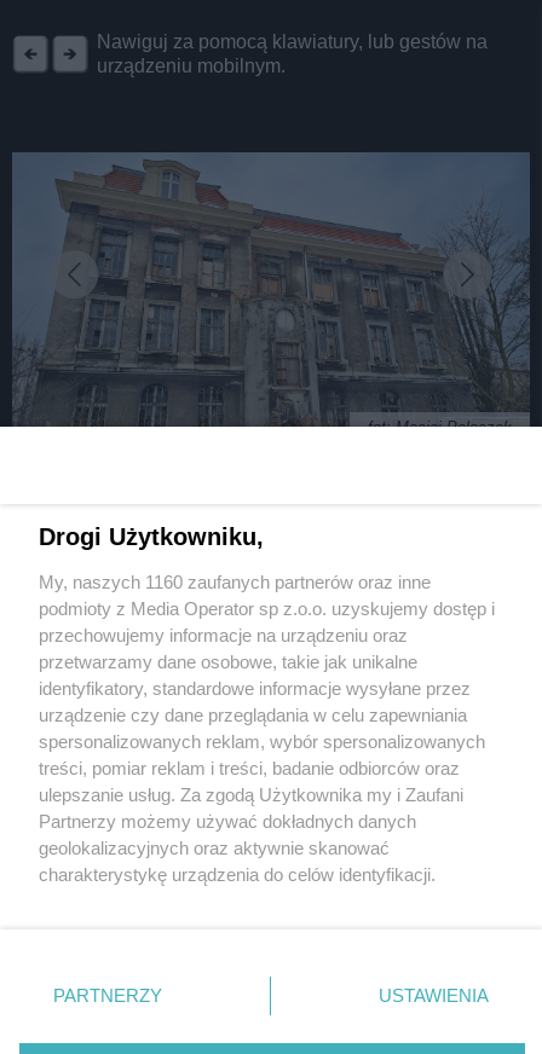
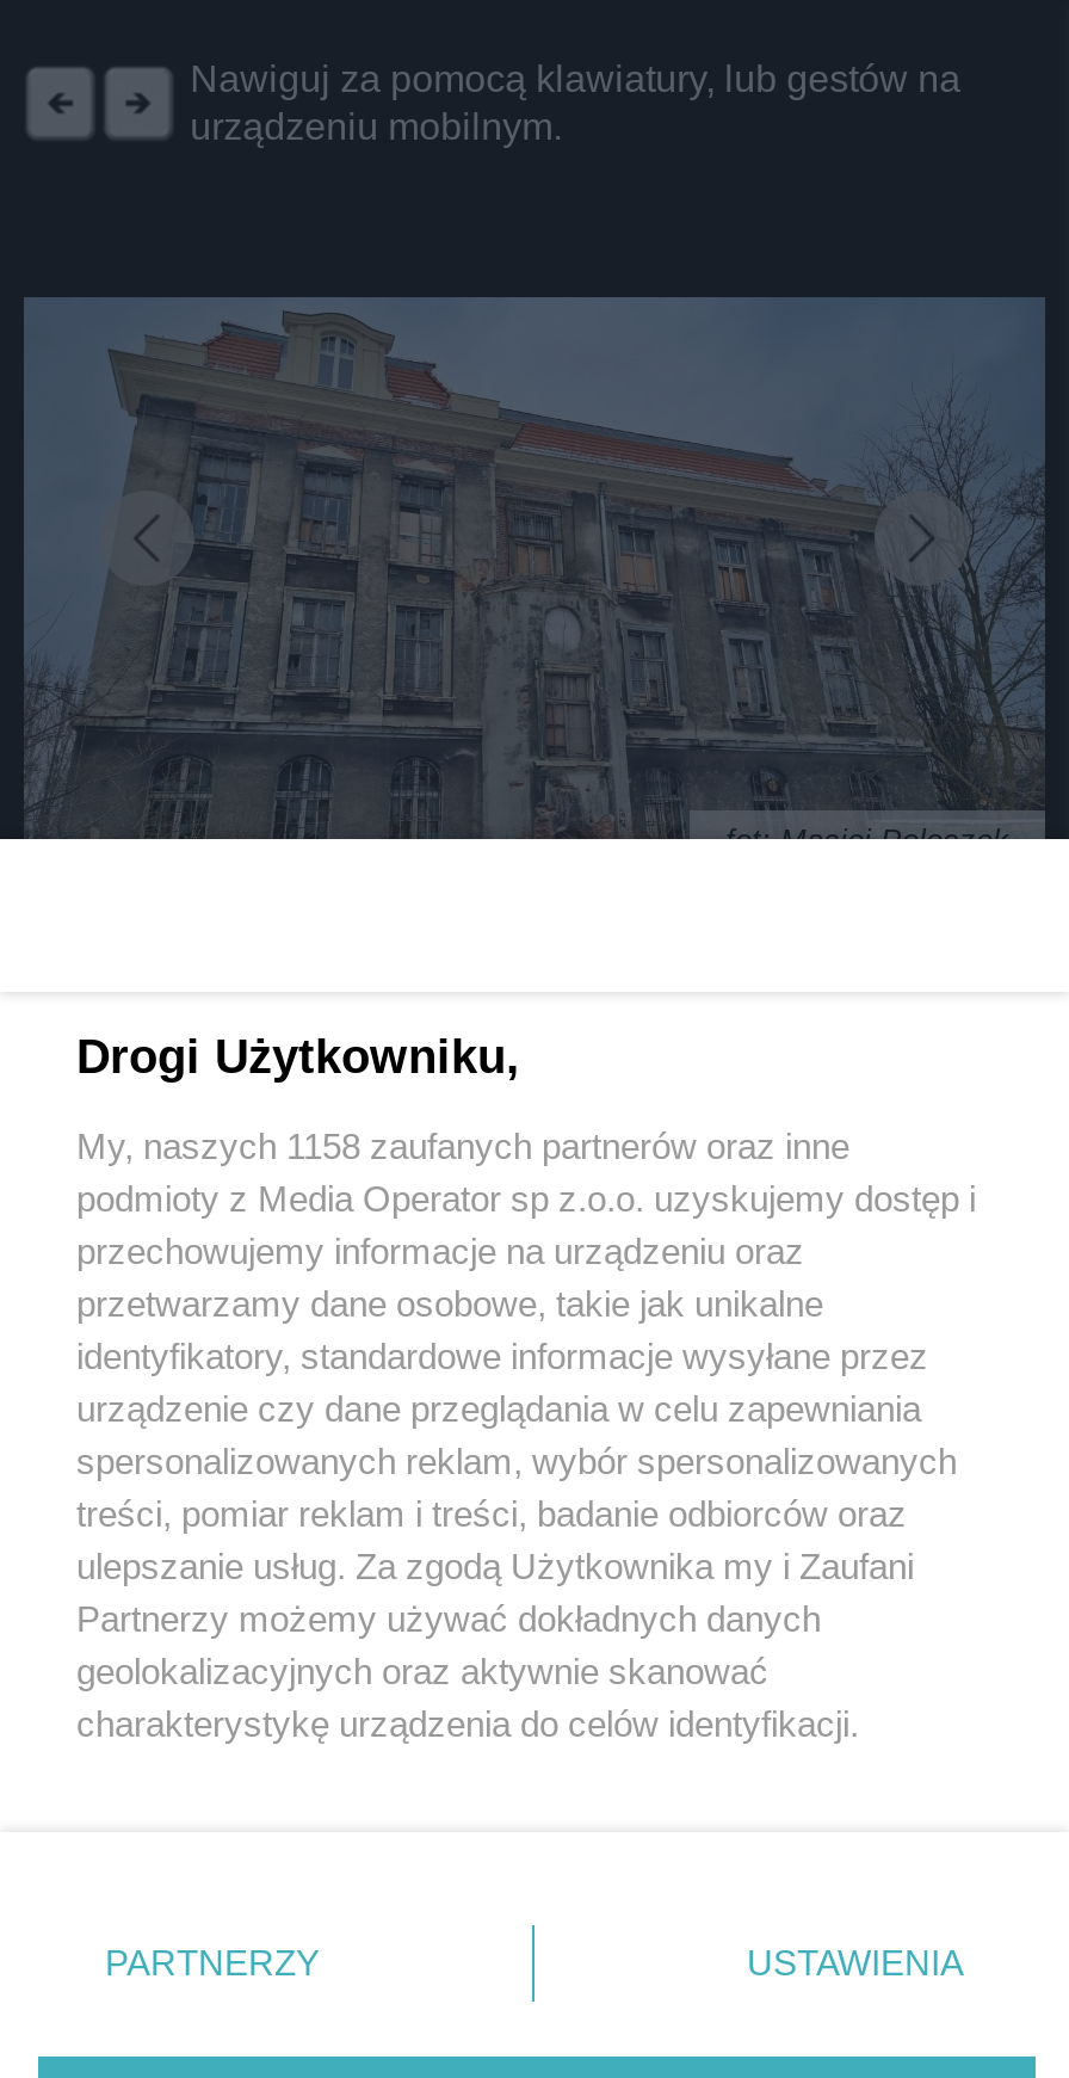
[39,572,431,592] My, naszych 1160 zaufanych partnerów oraz inne -> [76,1126,849,1166] My, naszych 1158 zaufanych partnerów oraz inne

